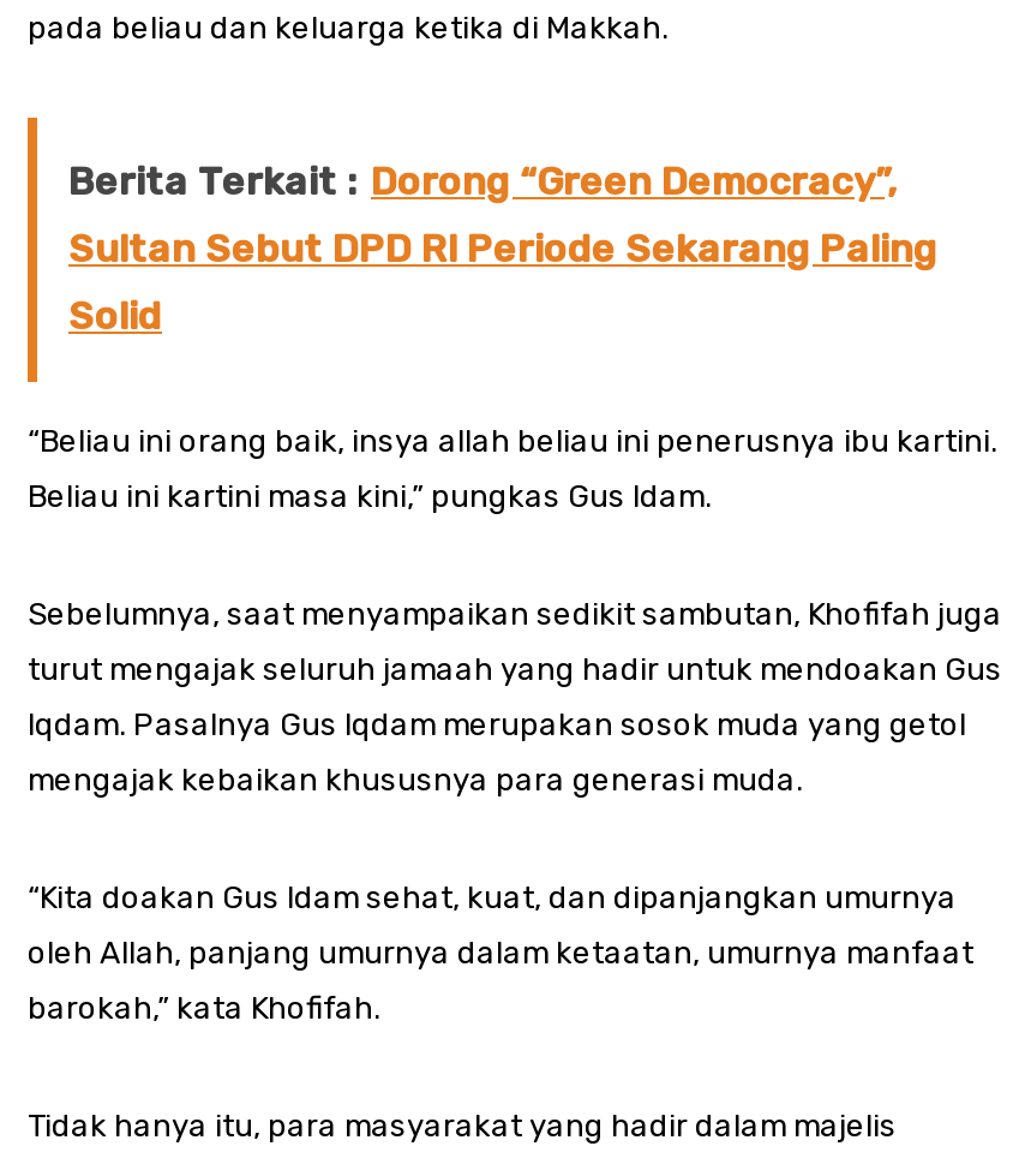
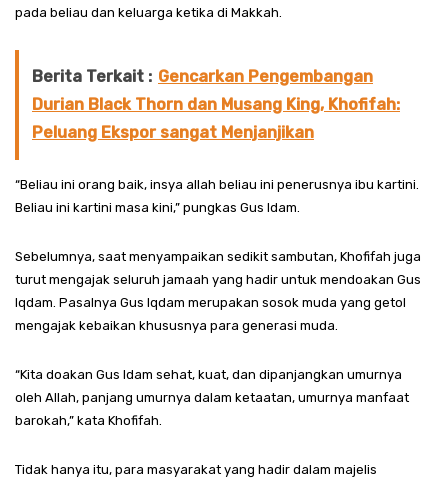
[68,160,897,206] Berita Terkait : Dorong “Green Democracy”, -> [32,67,373,86] Berita Terkait : Gencarkan Pengembangan
[68,227,937,273] Sultan Sebut DPD RI Periode Sekarang Paling -> [32,95,400,114] Durian Black Thorn dan Musang King, Khofifah:
[68,295,162,340] Solid -> [32,123,314,142] Peluang Ekspor sangat Menjanjikan

